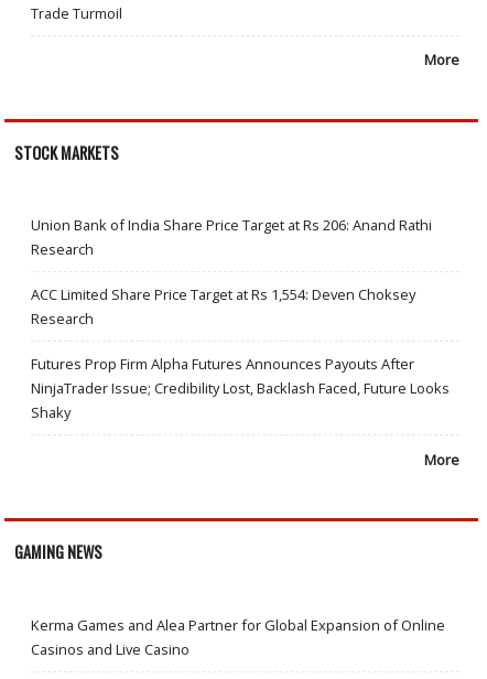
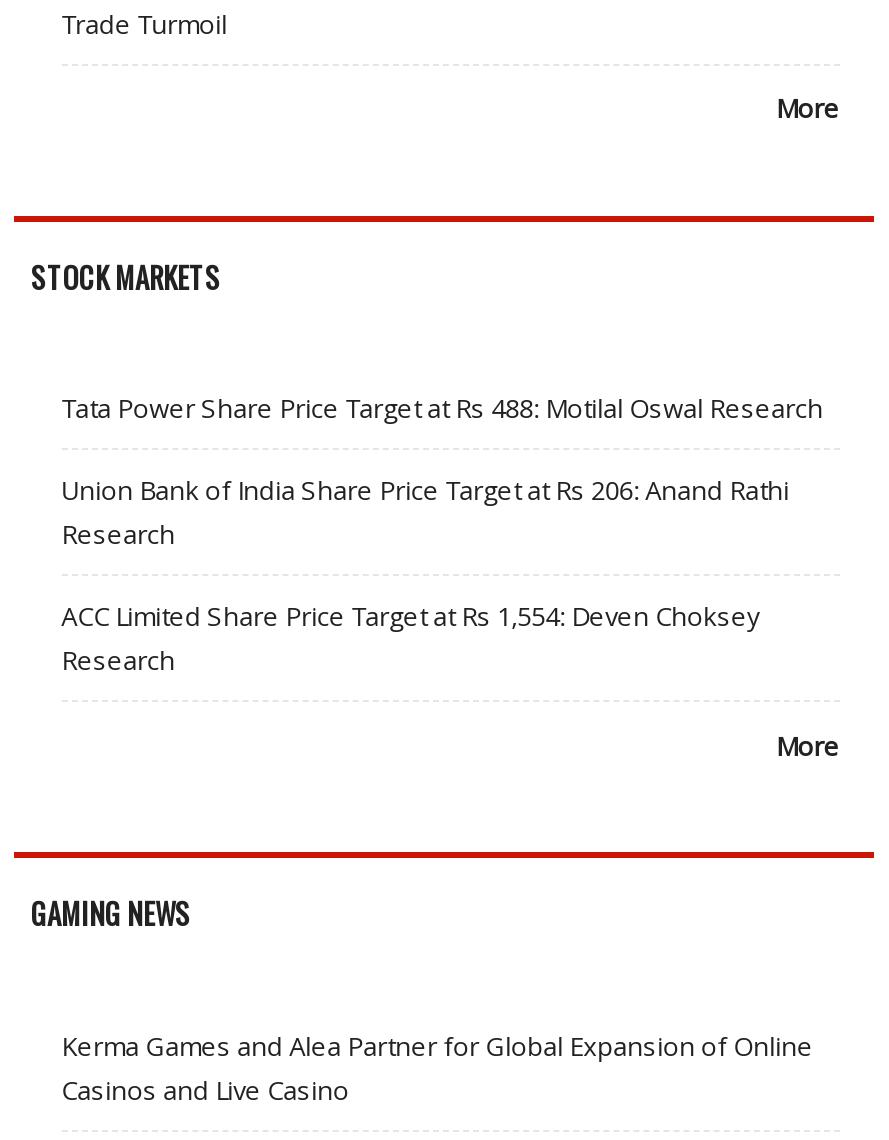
none -> [61,390,823,426] Tata Power Share Price Target at Rs 488: Motilal Oswal Research
moved [30,215,431,329] -> [61,472,789,678]: Union Bank of India Share Price Target at Rs 206: Anand Rathi | Research | ACC Limited Share Price Target at Rs 1,554: Deven Choksey | Research
[30,354,449,422] Futures Prop Firm Alpha Futures Announces Payouts After | NinjaTrader Issue; Credibility Lost, Backlash Faced, Future Looks | Shaky -> none

